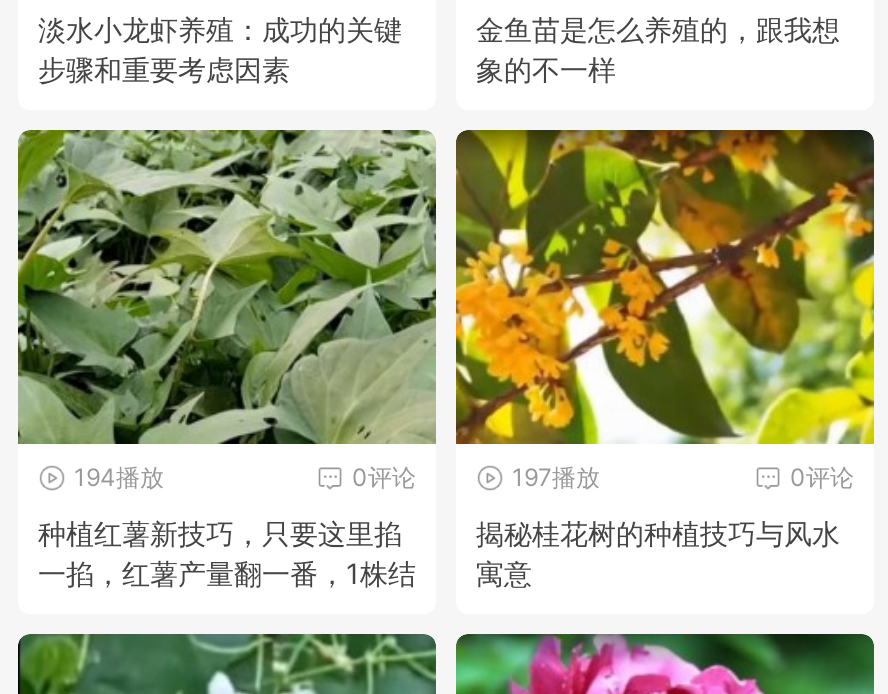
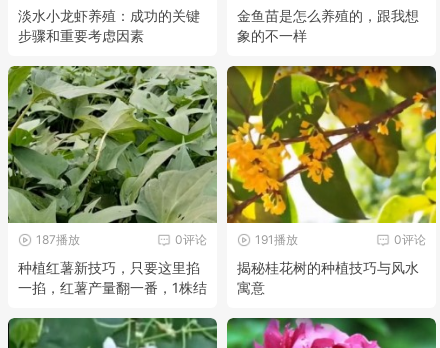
[74,461,164,491] 194播放 -> [36,231,80,246] 187播放
[512,461,600,491] 197播放 -> [255,231,298,246] 191播放

